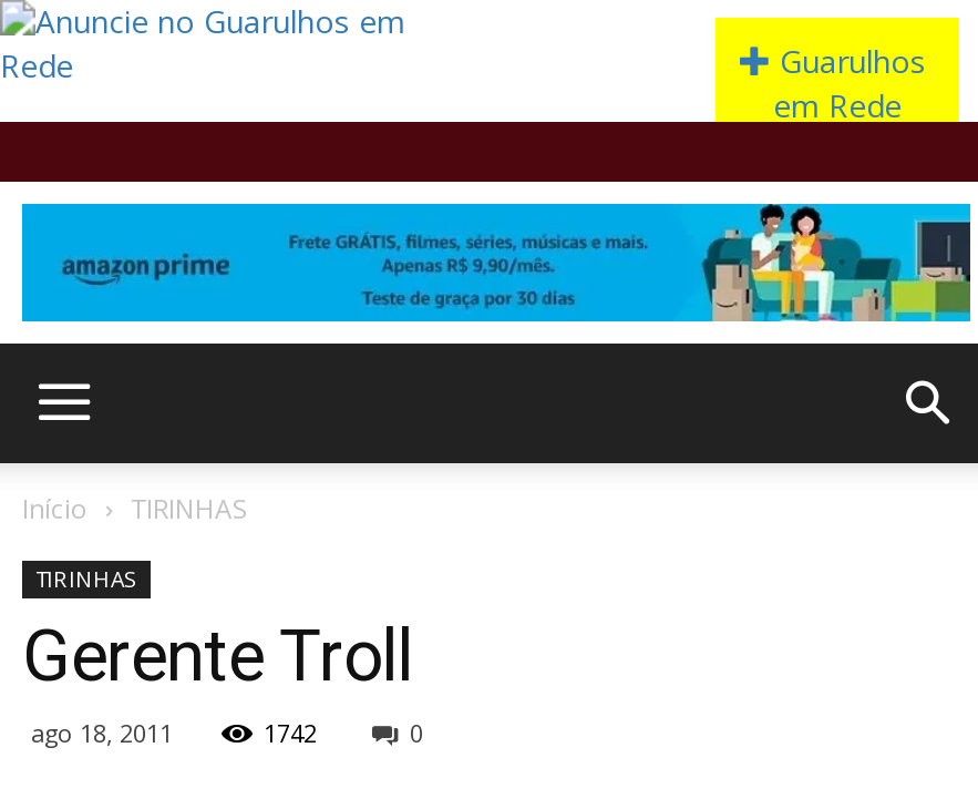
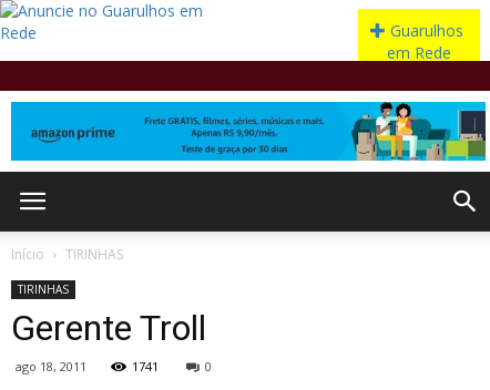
[264,716,317,749] 1742 -> [132,358,159,374] 1741

